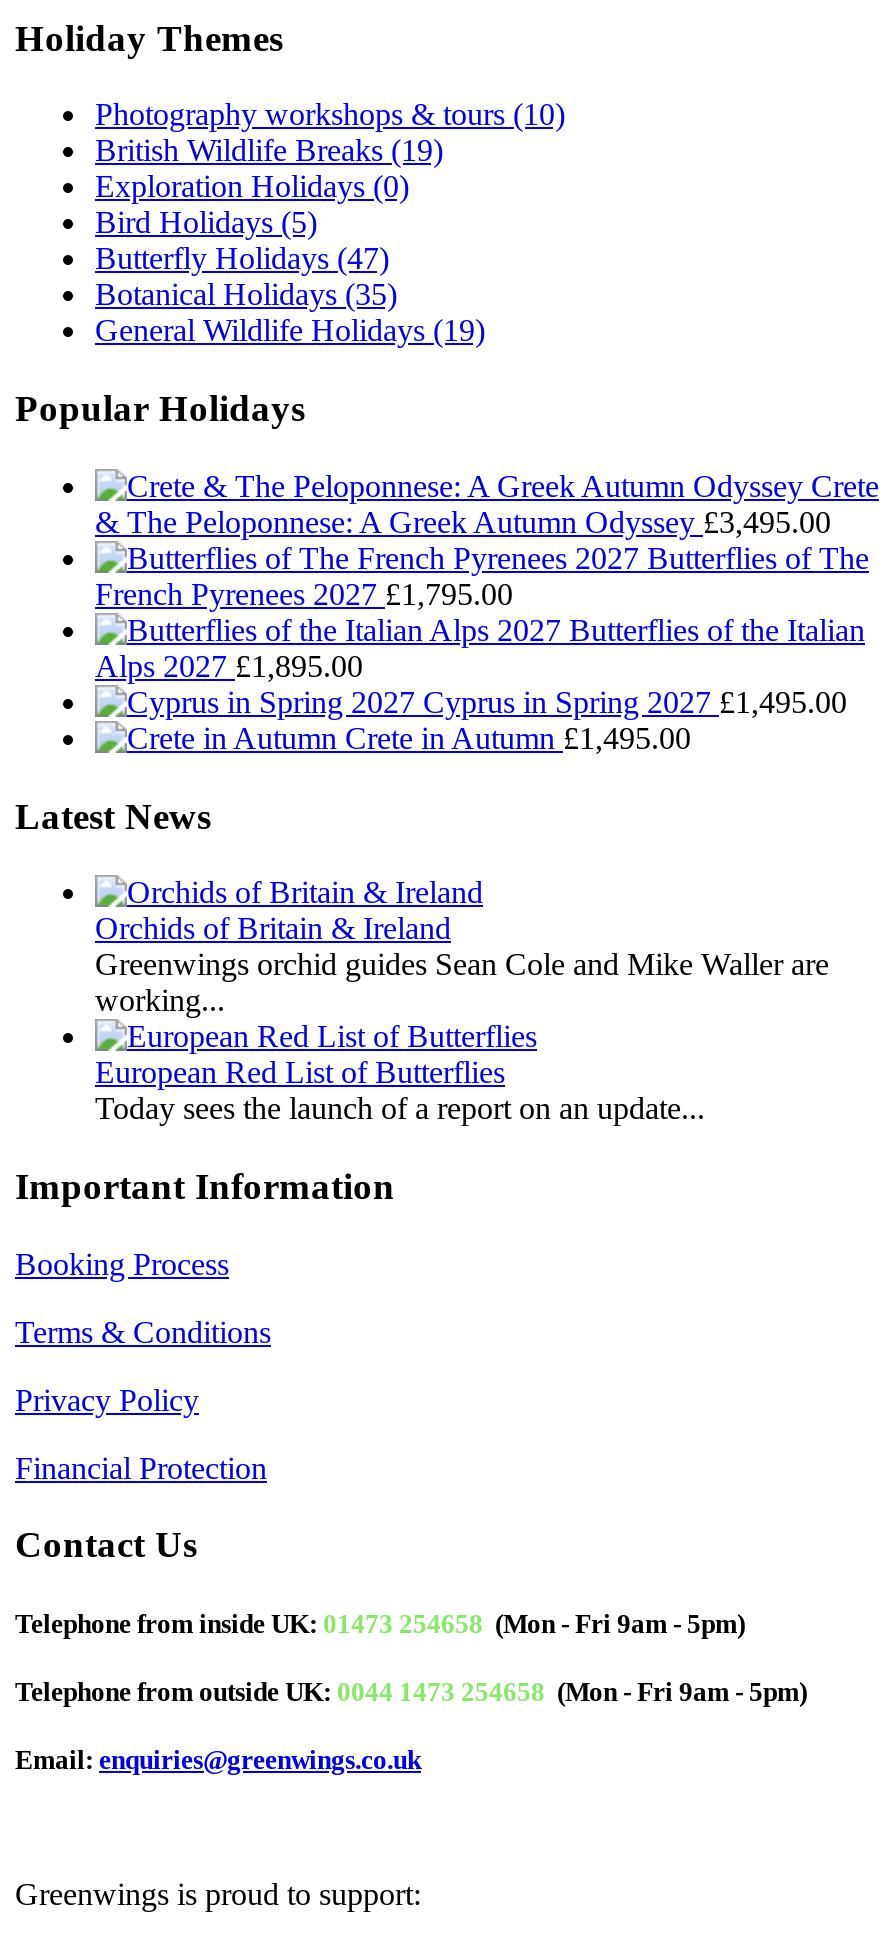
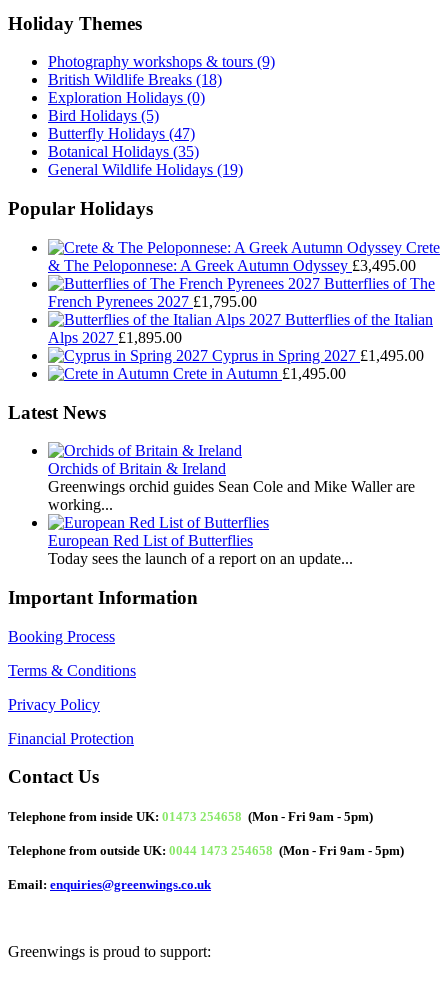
[95,98,565,132] Photography workshops & tours (10) -> [48,53,275,70] Photography workshops & tours (9)
[95,134,443,168] British Wildlife Breaks (19) -> [48,71,222,88] British Wildlife Breaks (18)

